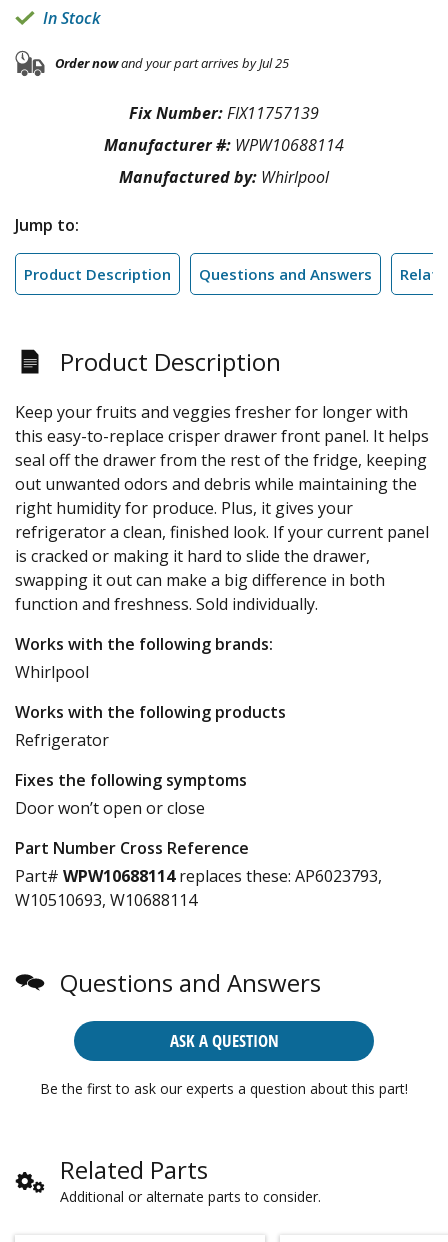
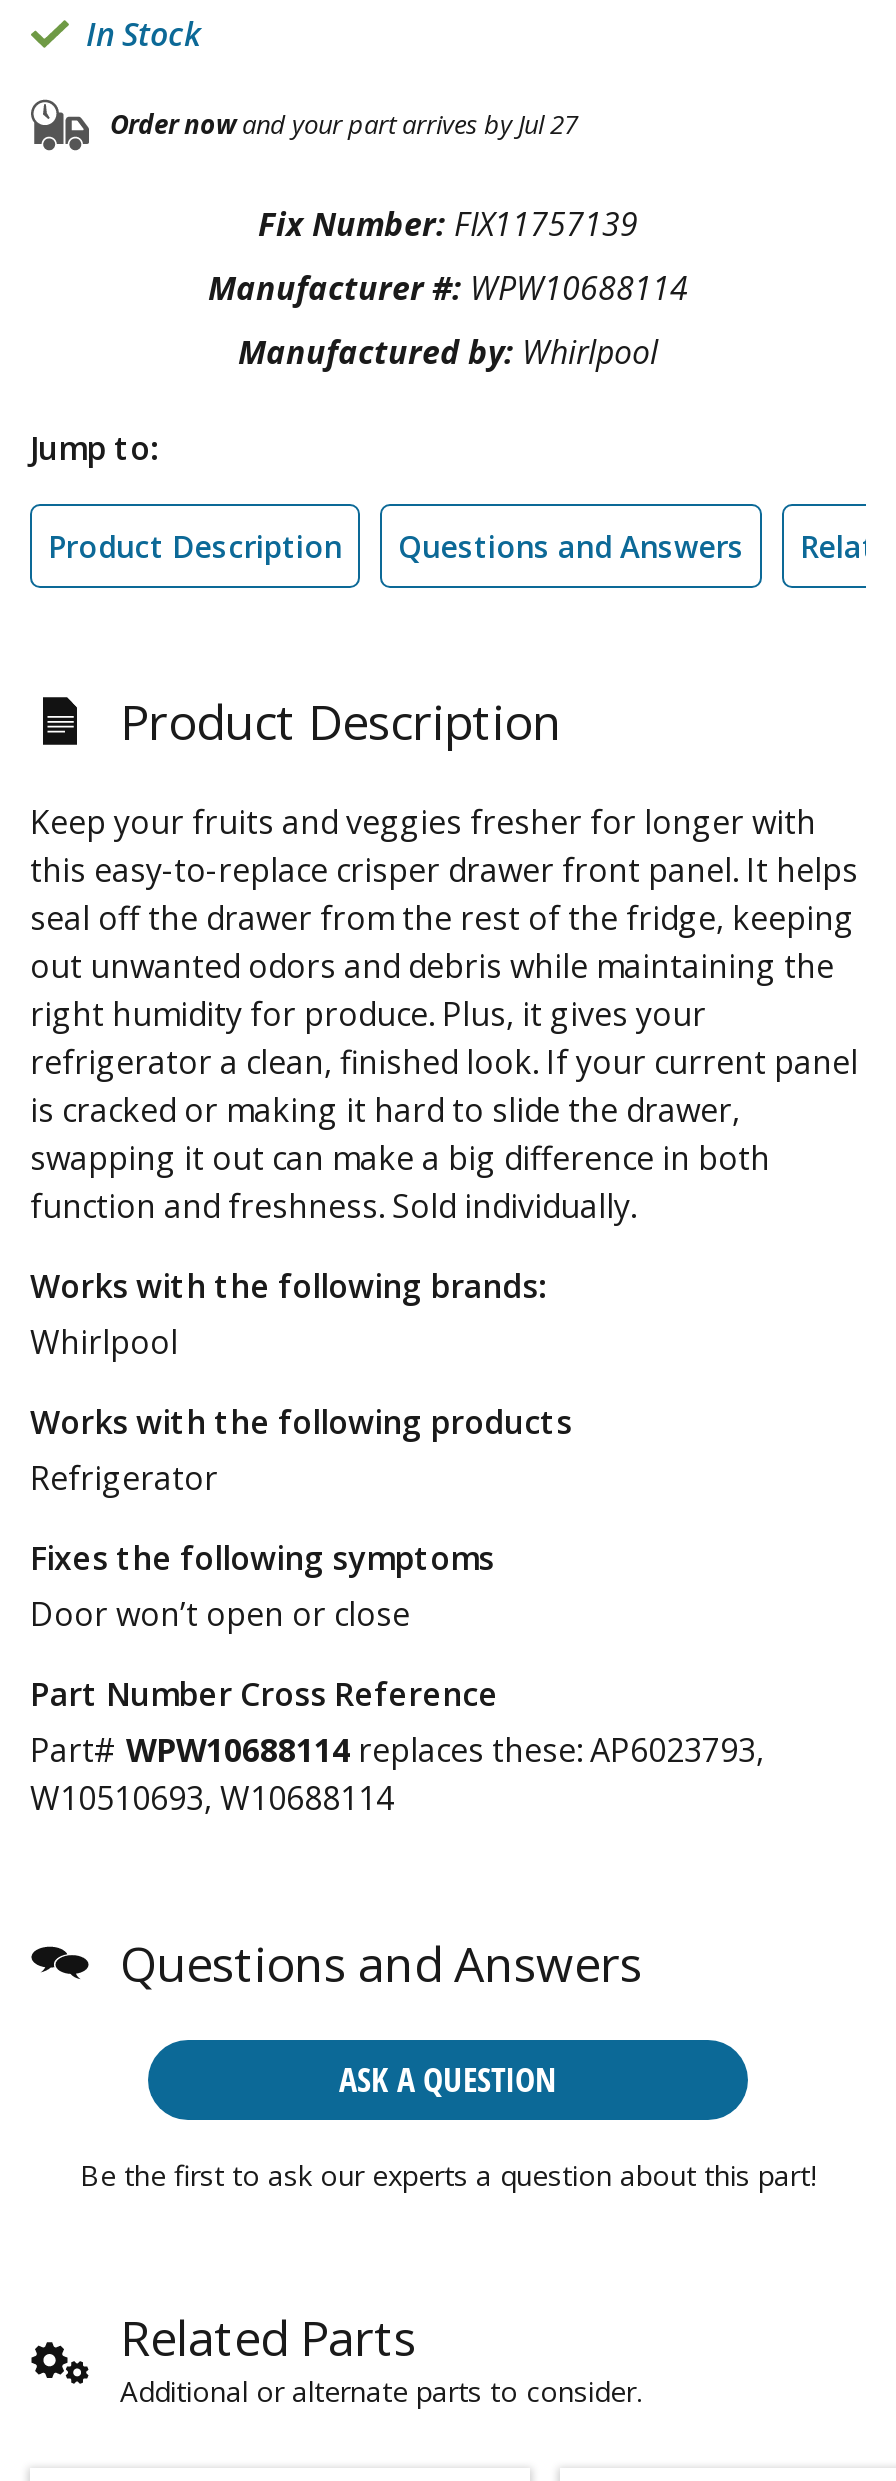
[55,54,289,72] Order nowand your part arrives by Jul 25 -> [110,107,578,143] Order nowand your part arrives by Jul 27

